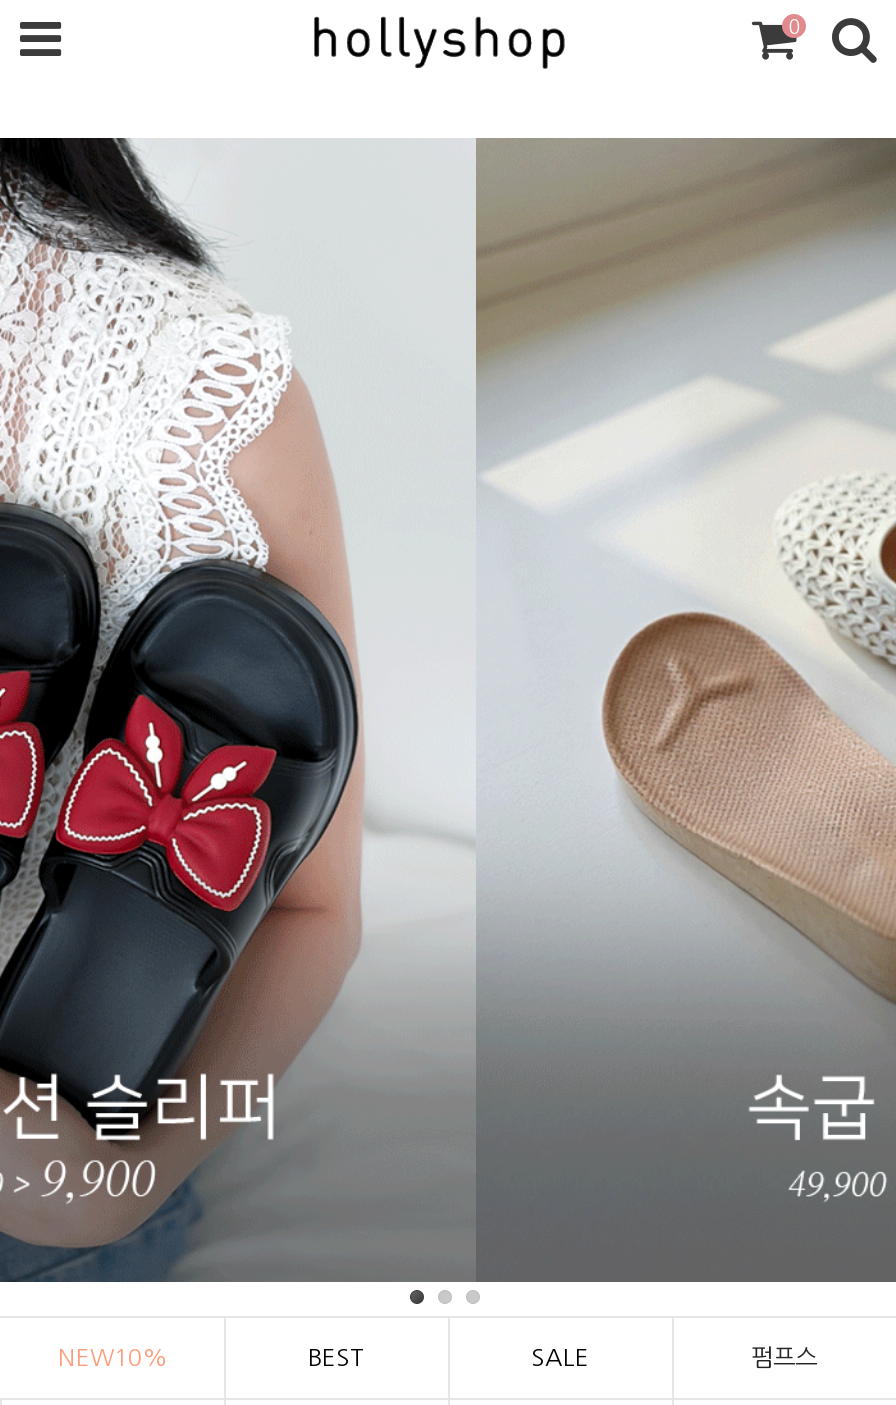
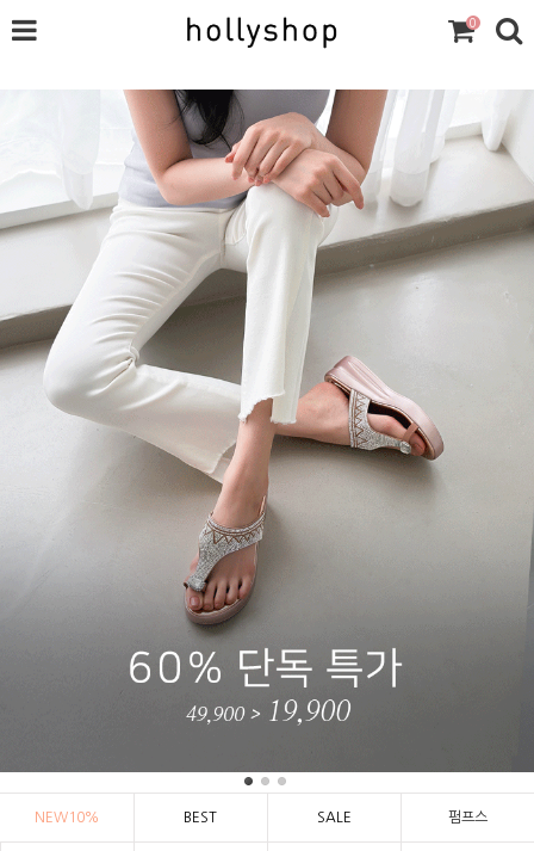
[6,136,890,1280] [image] -> [4,88,530,772] [image]

